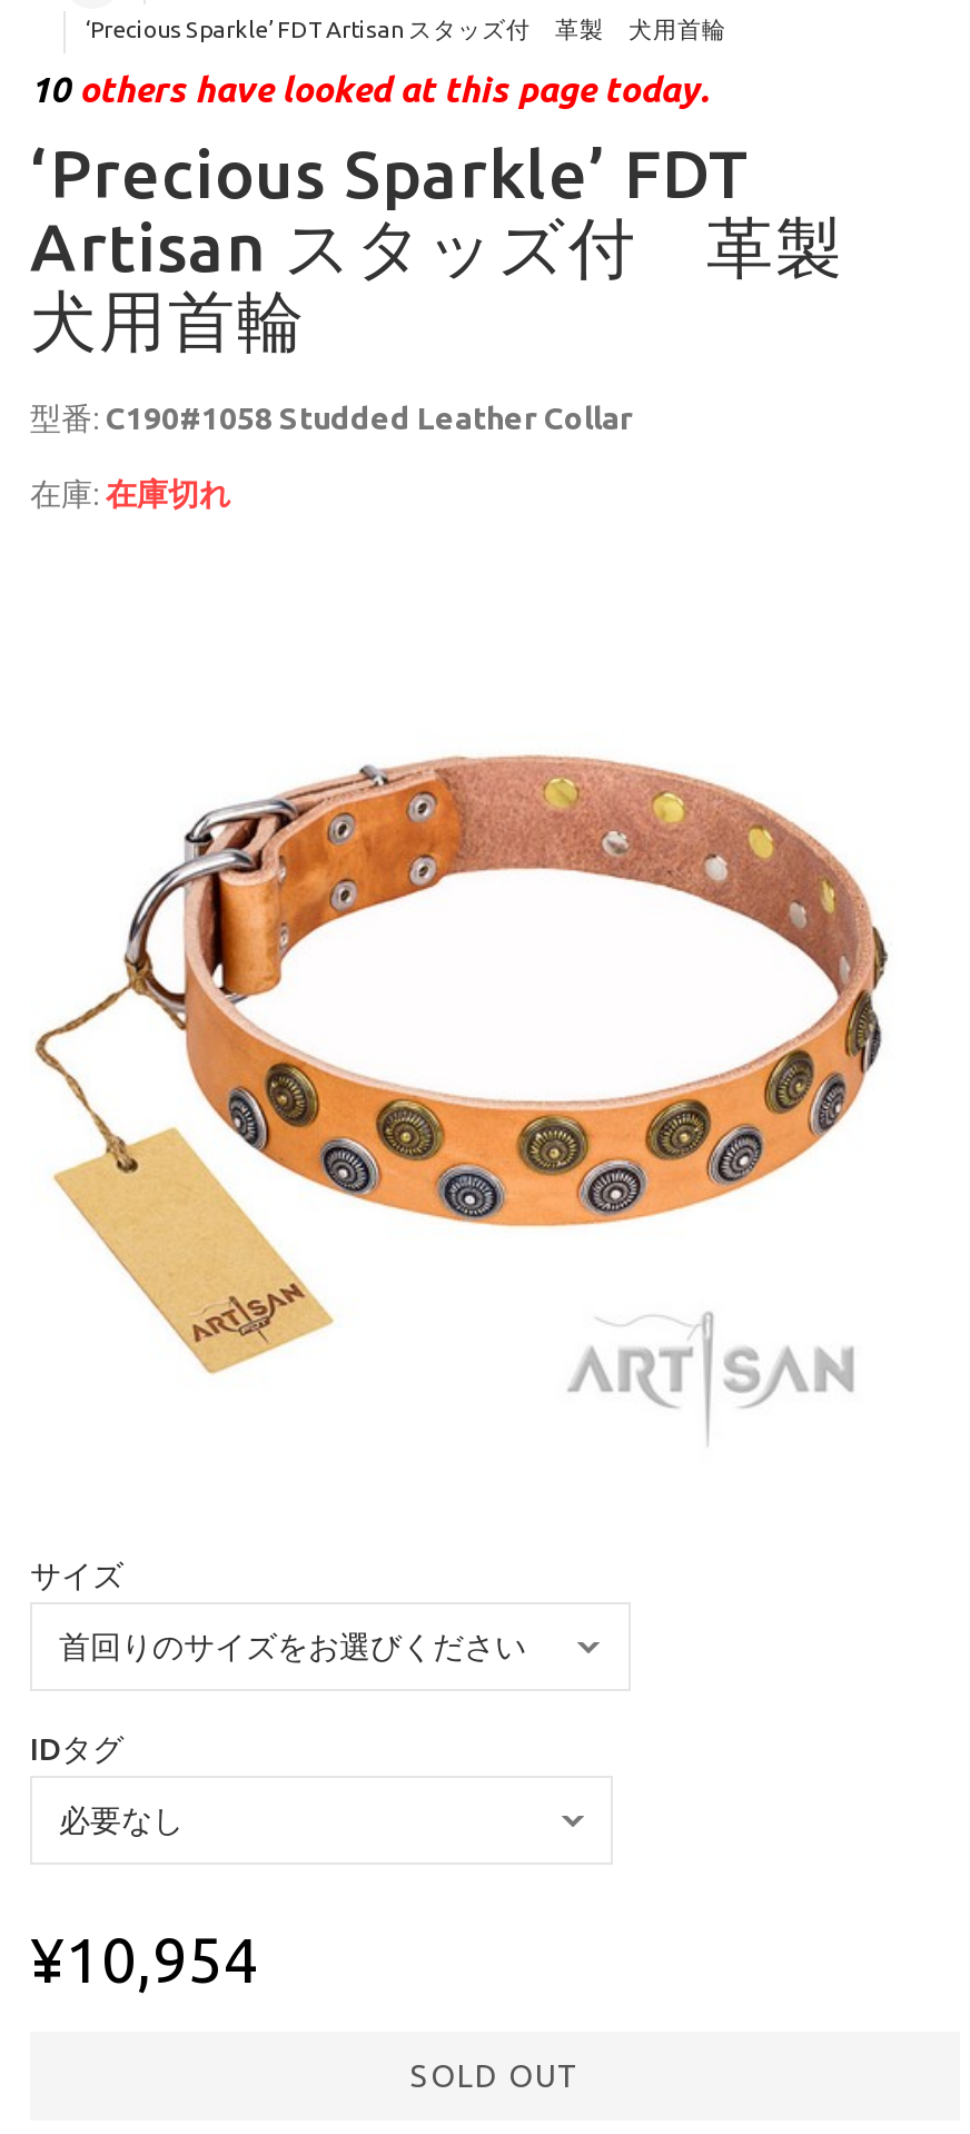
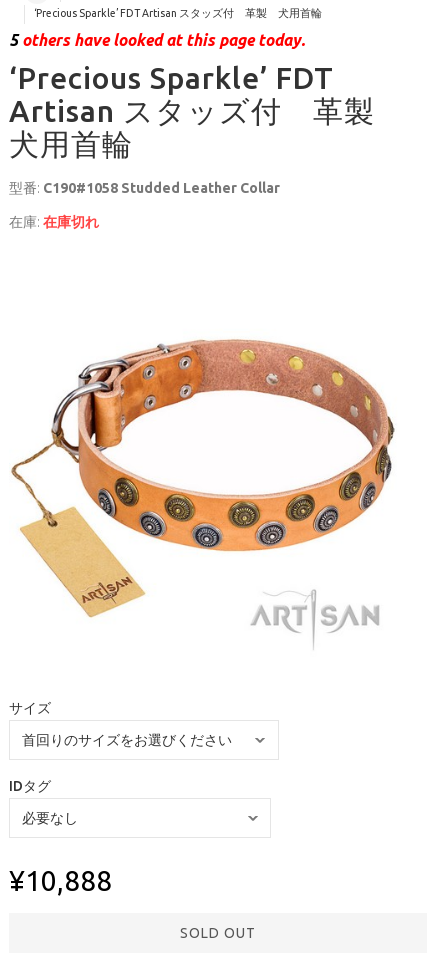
[30,70,709,110] 10 others have looked at this page today. -> [9,31,305,49] 5 others have looked at this page today.
[30,1925,259,1994] ¥10,954 -> [9,865,112,896] ¥10,888

